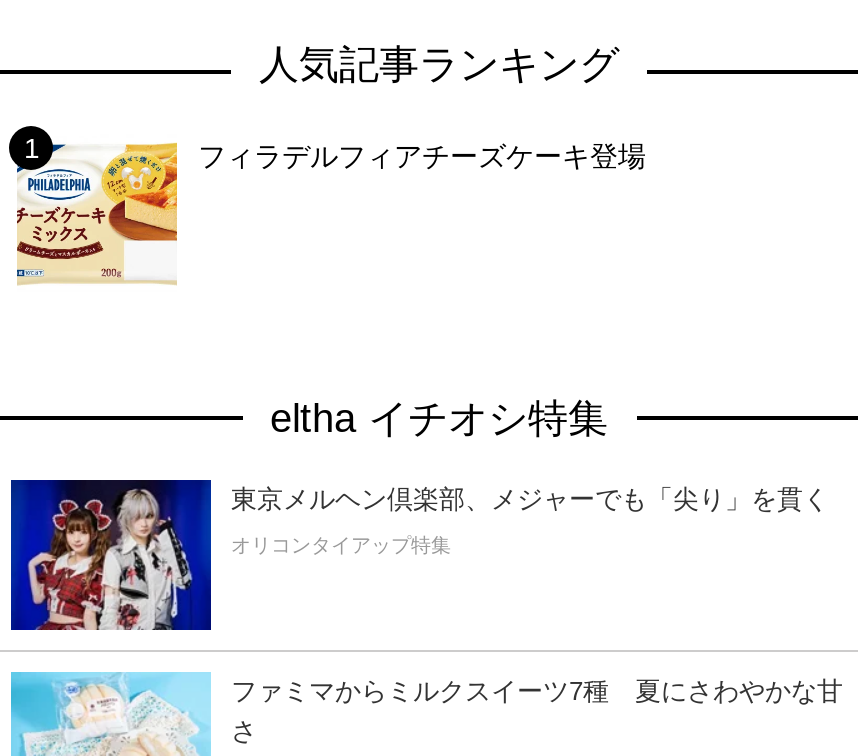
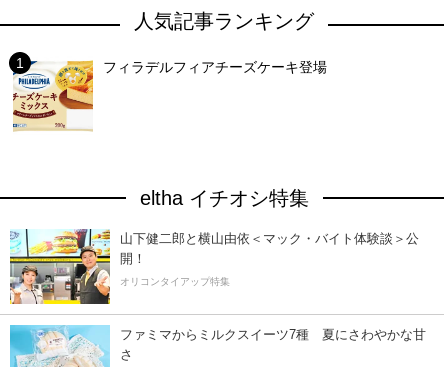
[9,478,829,632] [image] | 東京メルヘン倶楽部、メジャーでも「尖り」を貫く -> [9,228,419,305] [image] | 山下健二郎と横山由依＜マック・バイト体験談＞公 | 開！
moved [231,534,451,556] -> [120,276,230,287]: オリコンタイアップ特集

